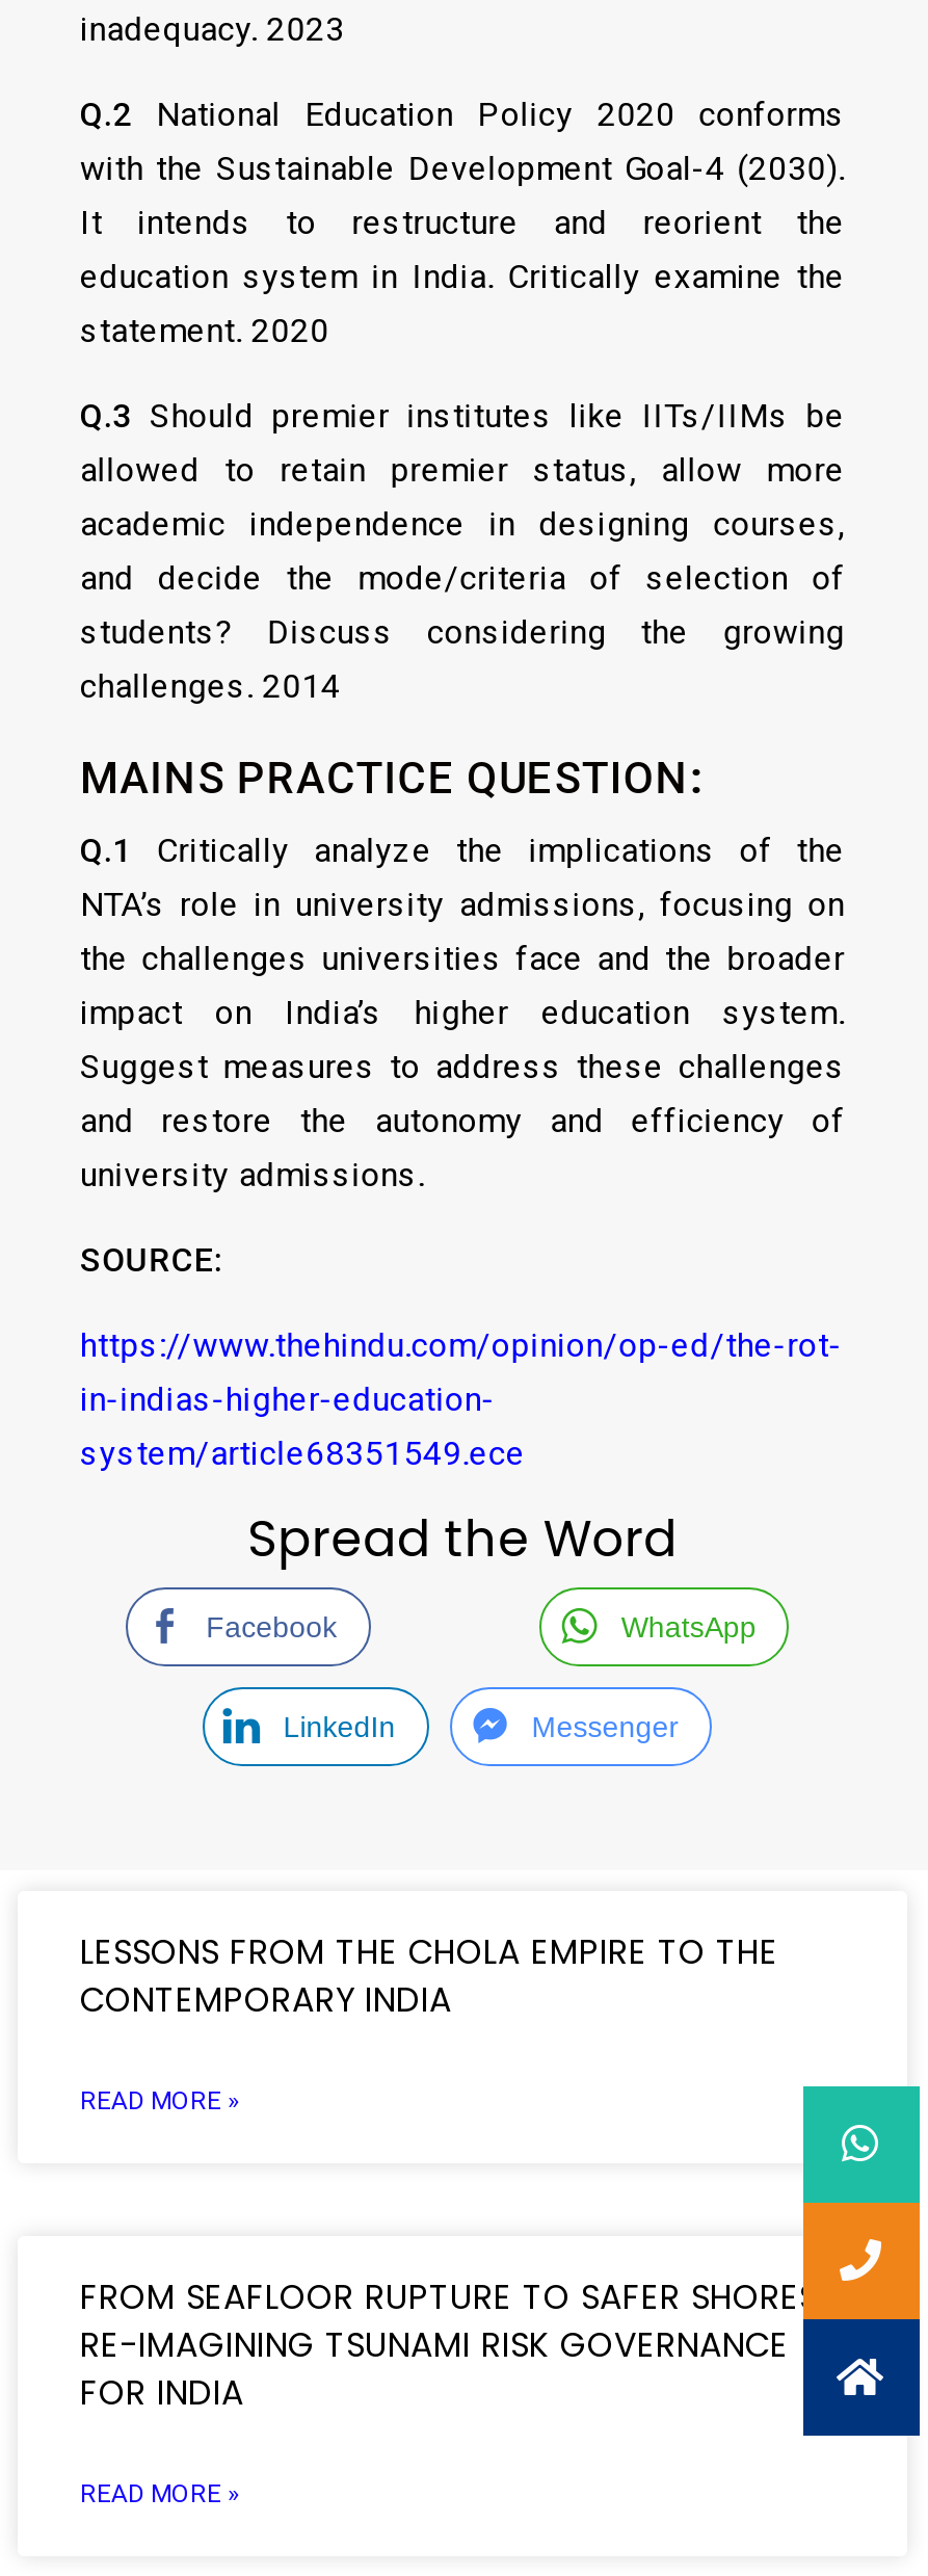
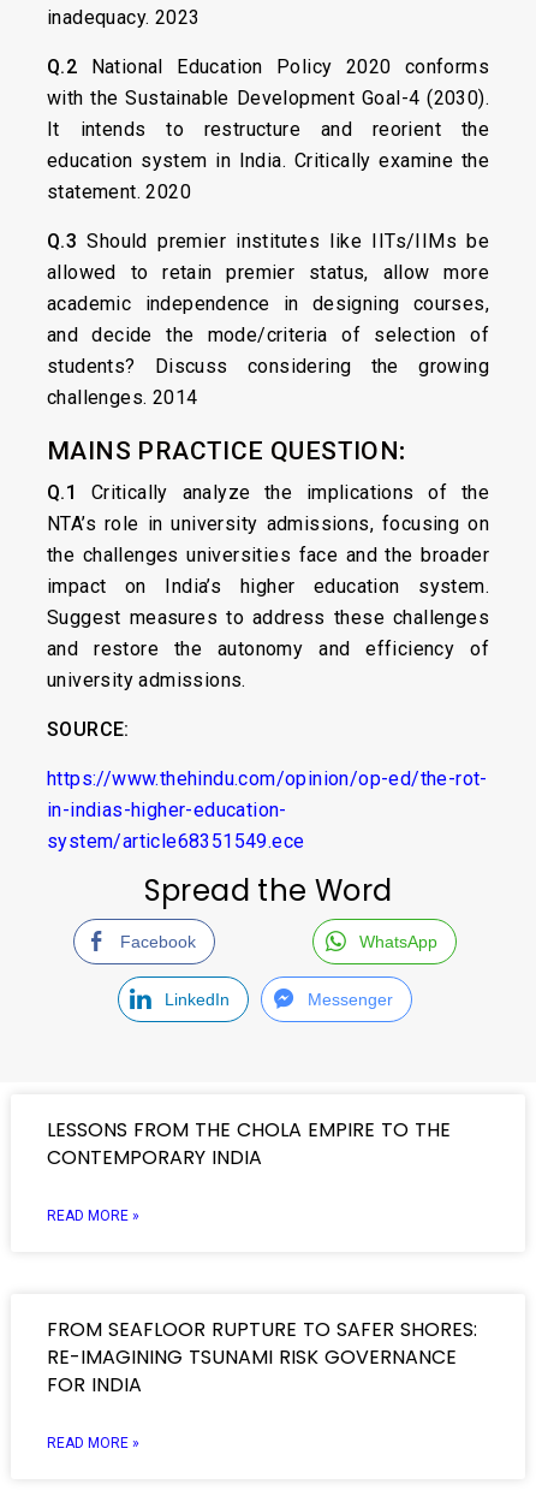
[801,2084,922,2438] [image] -> none

